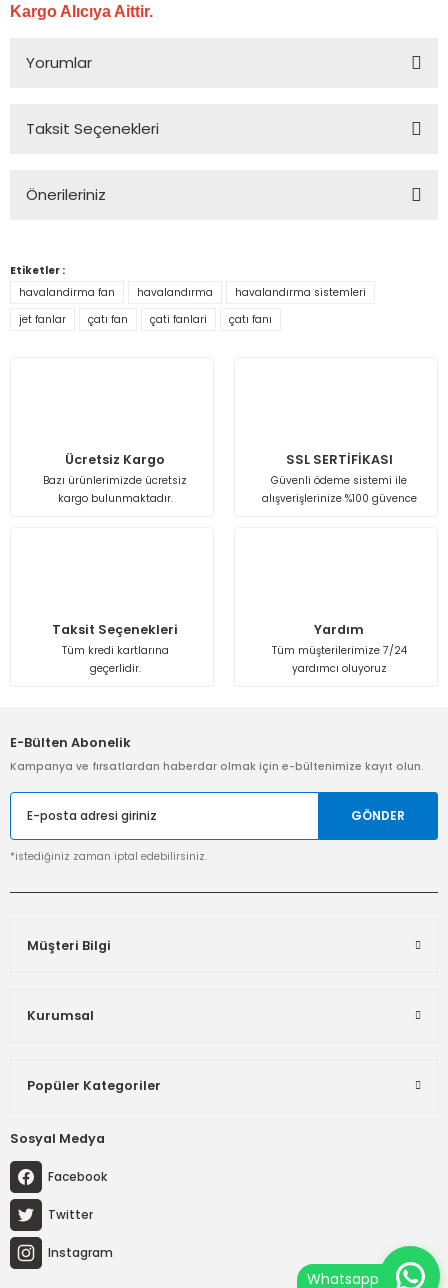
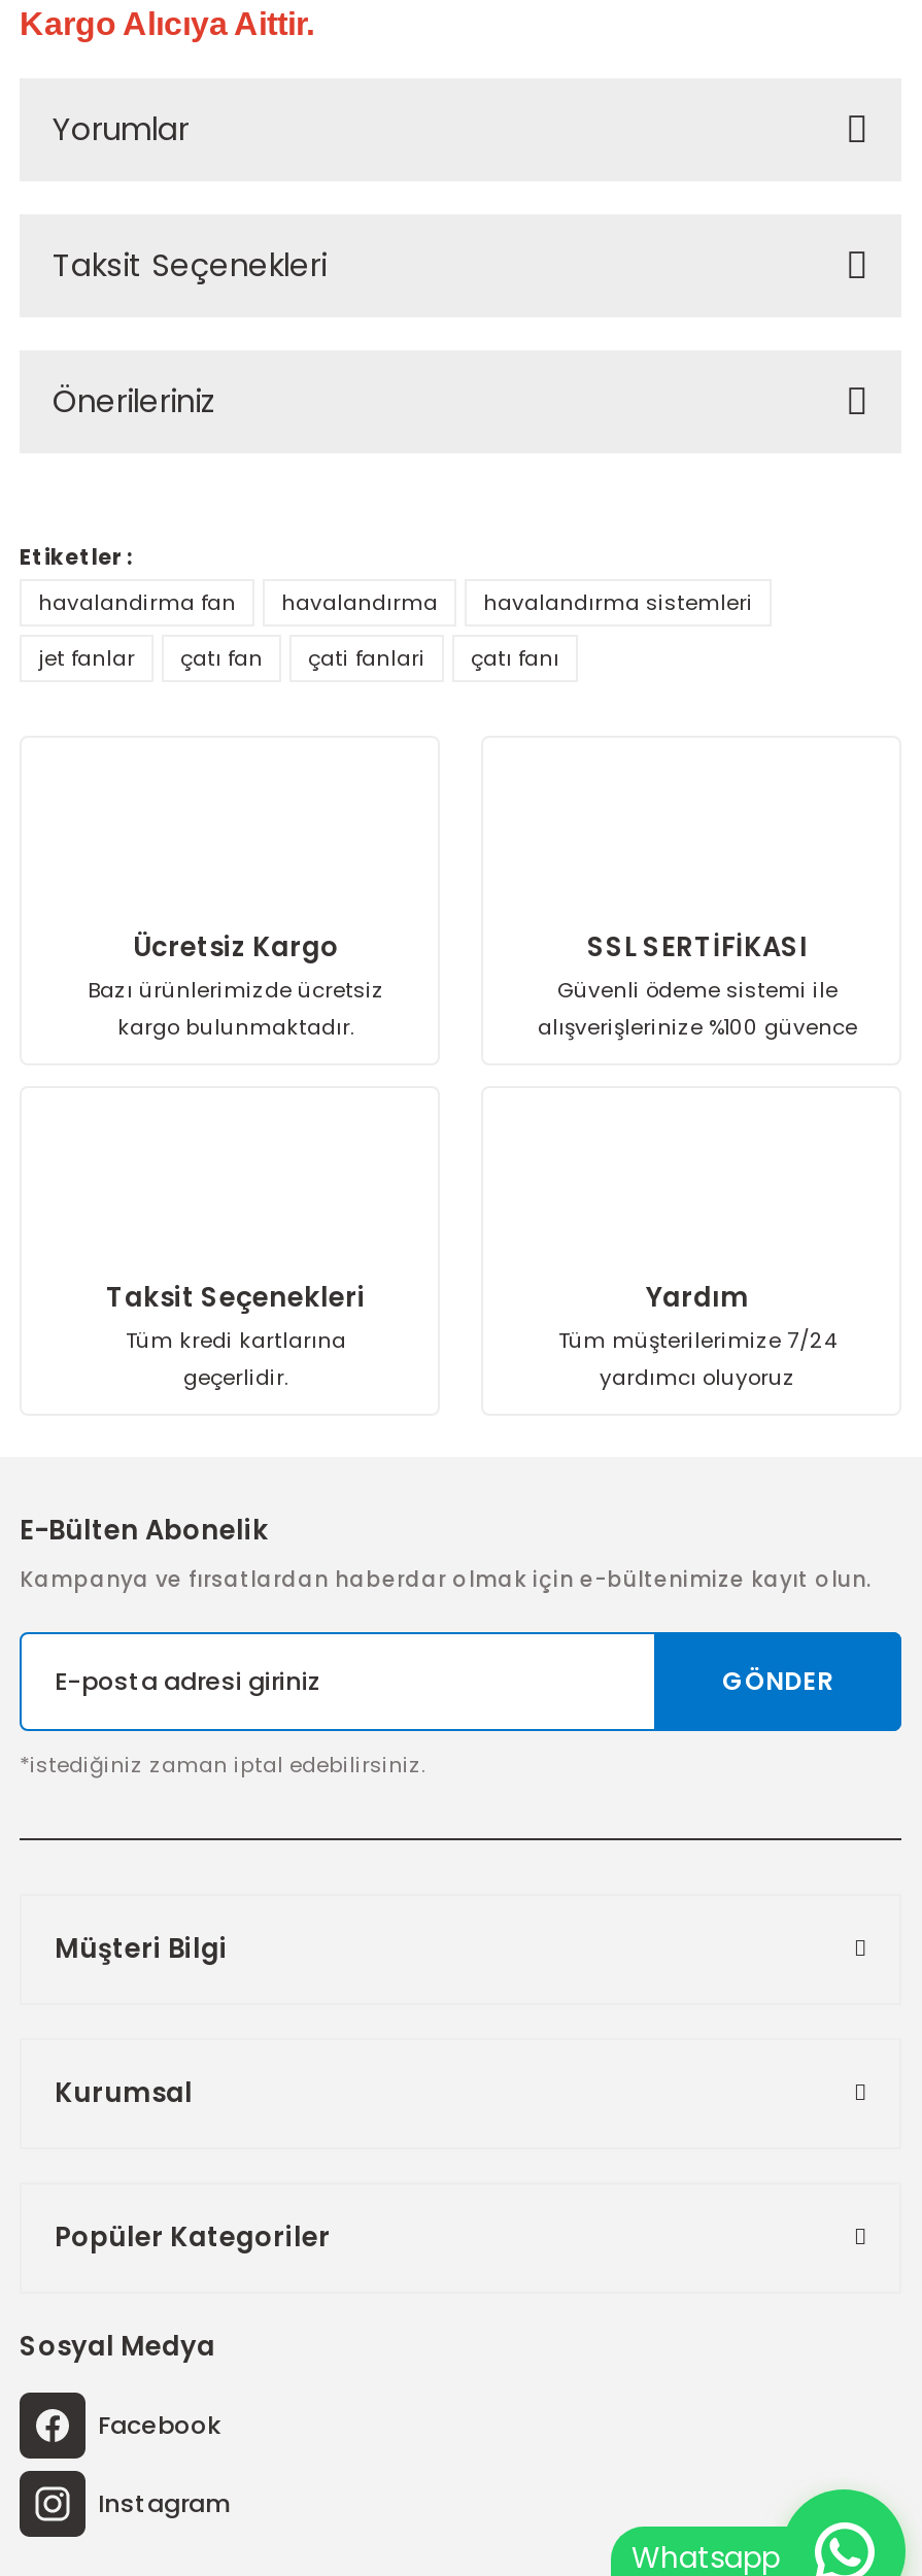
[48,1206,93,1222] Twitter -> none

